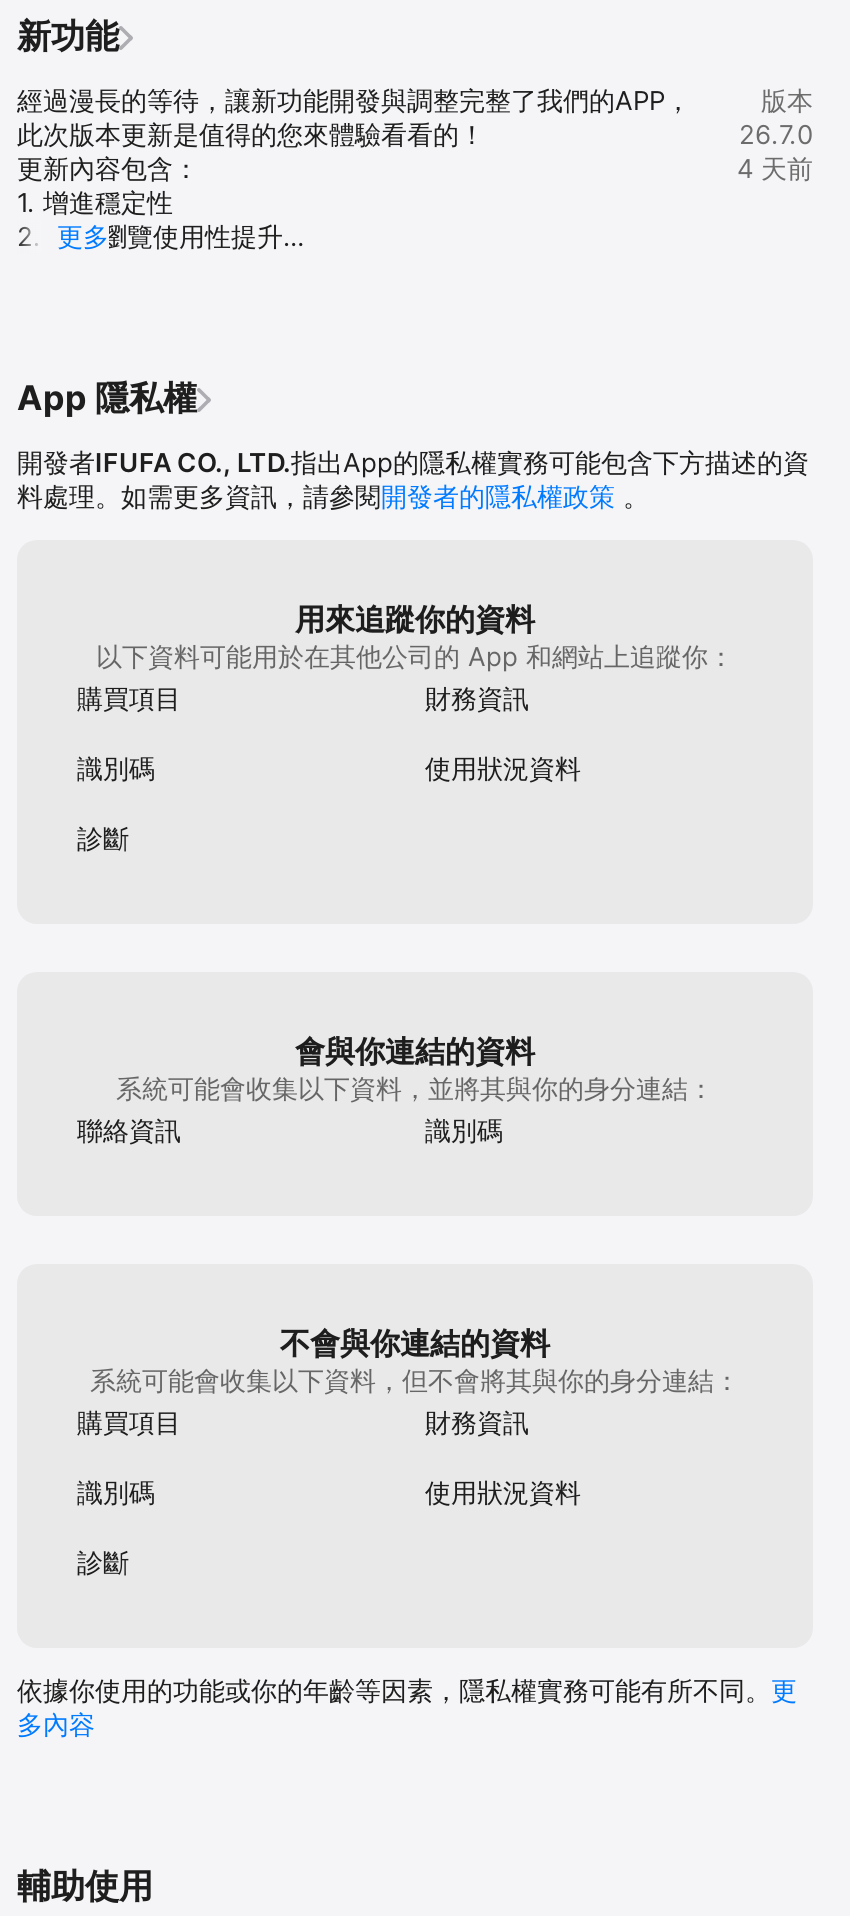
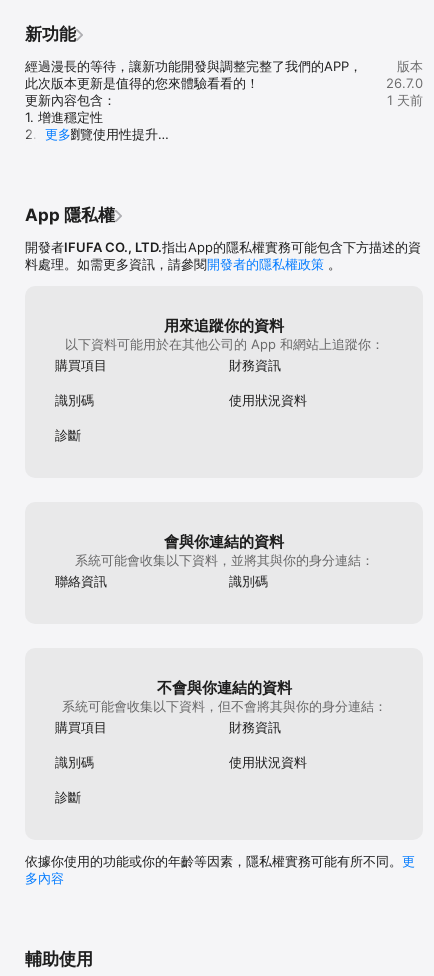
[737,152,813,184] 4 天前 -> [387,92,423,108] 1 天前

